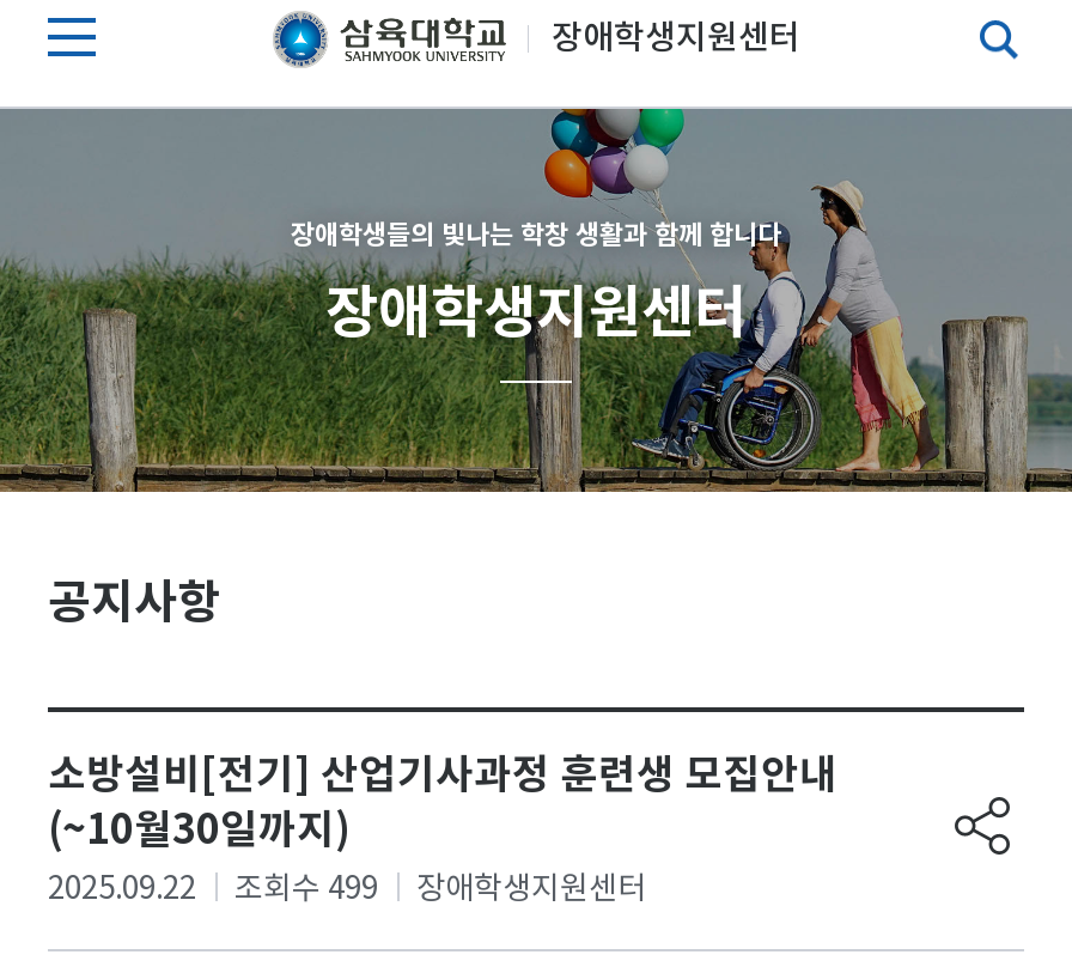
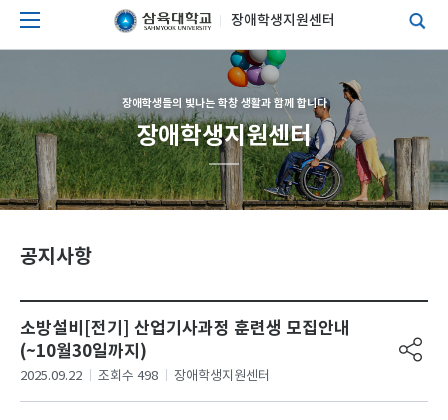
[48,872,646,908] 2025.09.22 조회수 499 장애학생지원센터 -> [20,369,270,384] 2025.09.22 조회수 498 장애학생지원센터

